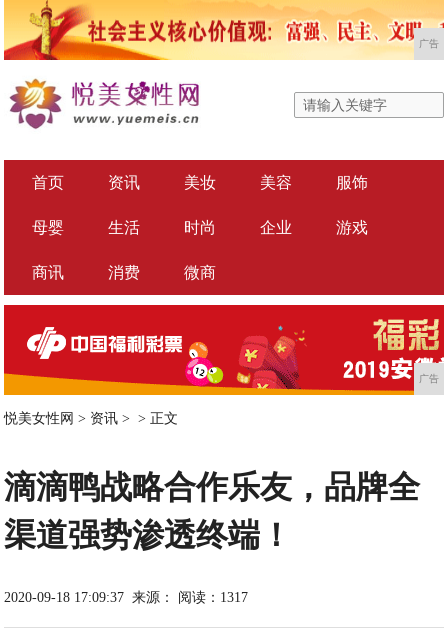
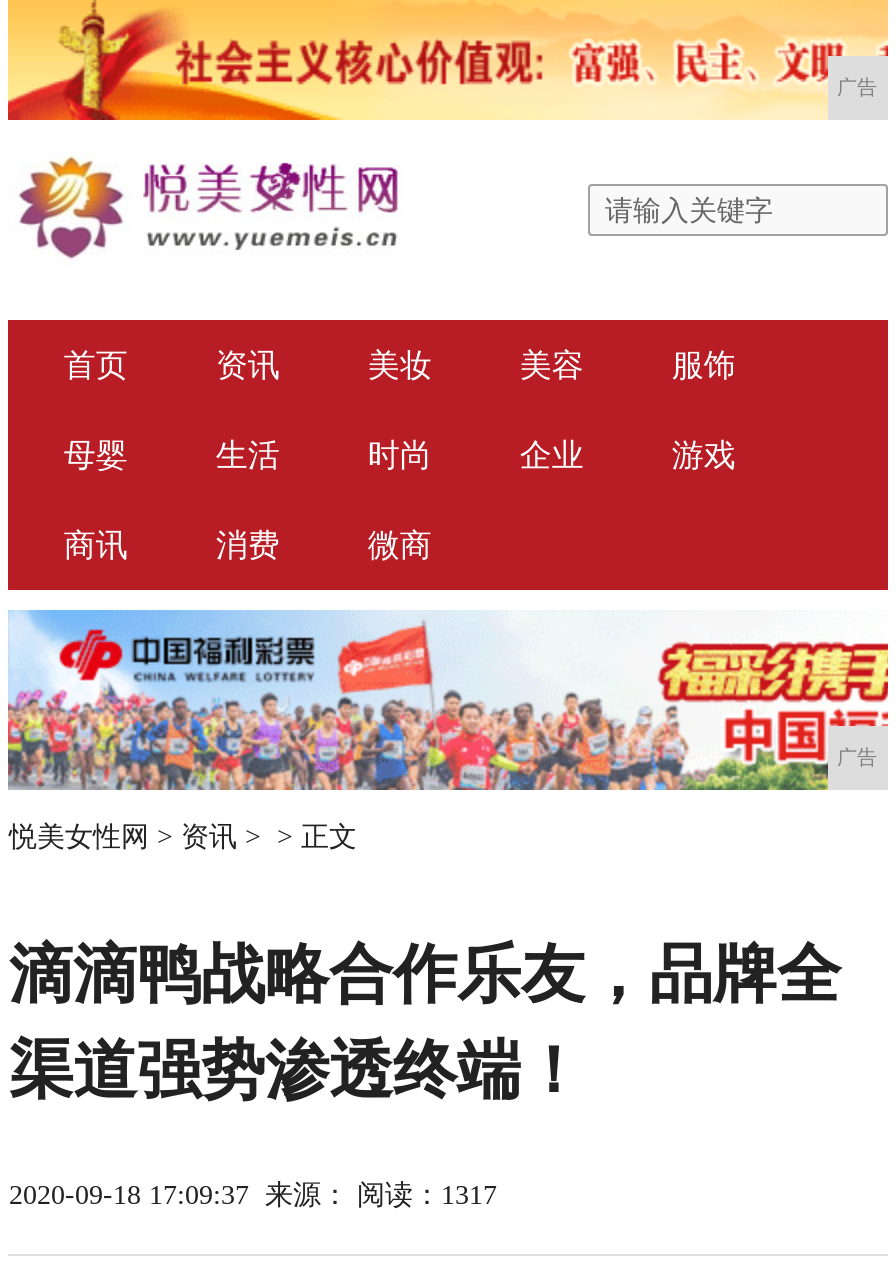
[3,304,445,396] [image] -> [6,608,890,792] [image]

